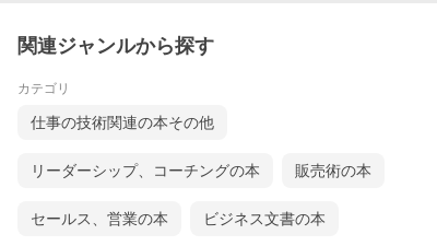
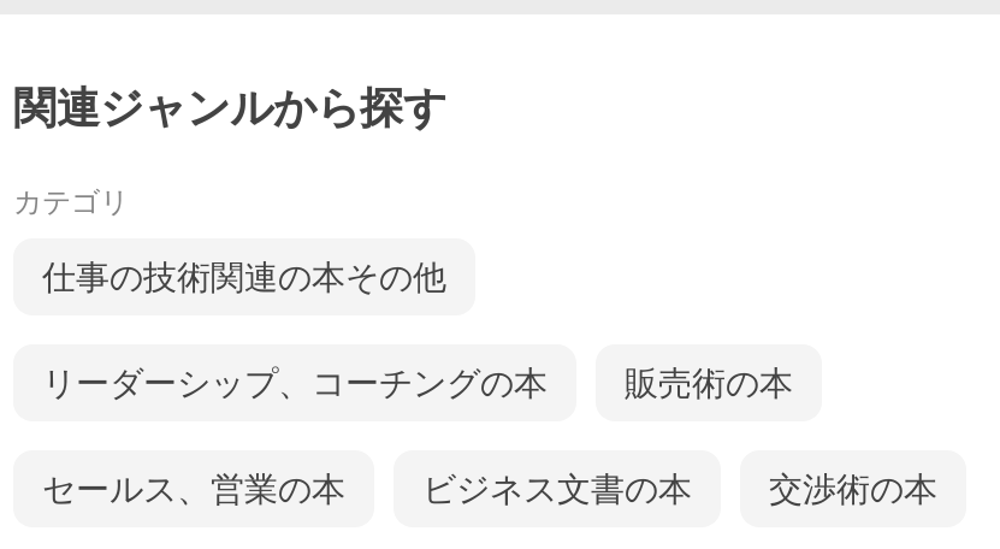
none -> [769,470,937,508] 交渉術の本

